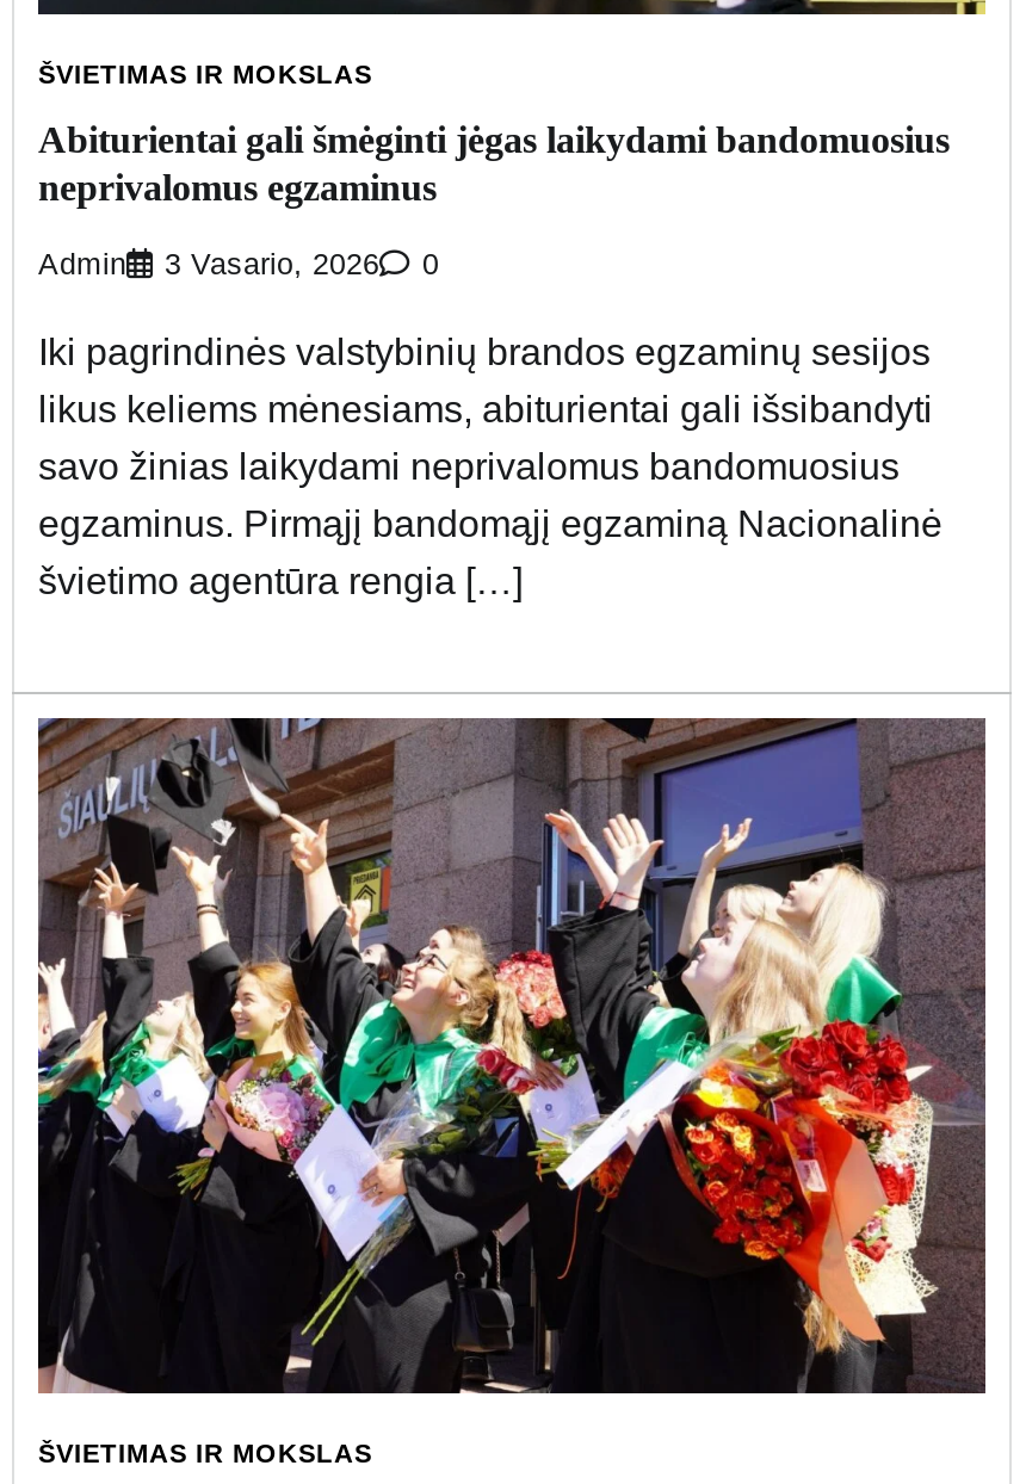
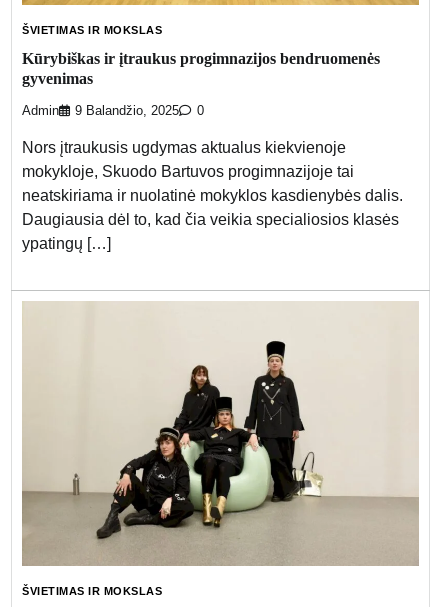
[38,119,950,207] Abiturientai gali šmėginti jėgas laikydami bandomuosius | neprivalomus egzaminus -> [22,50,380,87] Kūrybiškas ir įtraukus progimnazijos bendruomenės | gyvenimas
[38,249,439,282] Admin 3 Vasario, 2026 0 -> [22,104,204,118] Admin 9 Balandžio, 2025 0
[38,332,942,602] Iki pagrindinės valstybinių brandos egzaminų sesijos | likus keliems mėnesiams, abiturientai gali išsibandyti | savo žinias laikydami neprivalomus bandomuosius | egzaminus. Pirmąjį bandomąjį egzaminą Nacionalinė | švietimo agentūra rengia […] -> [22,139,403,252] Nors įtraukusis ugdymas aktualus kiekvienoje | mokykloje, Skuodo Bartuvos progimnazijoje tai | neatskiriama ir nuolatinė mokyklos kasdienybės dalis. | Daugiausia dėl to, kad čia veikia specialiosios klasės | ypatingų […]
[36,716,988,1393] [image] -> [22,301,418,566] [image]

